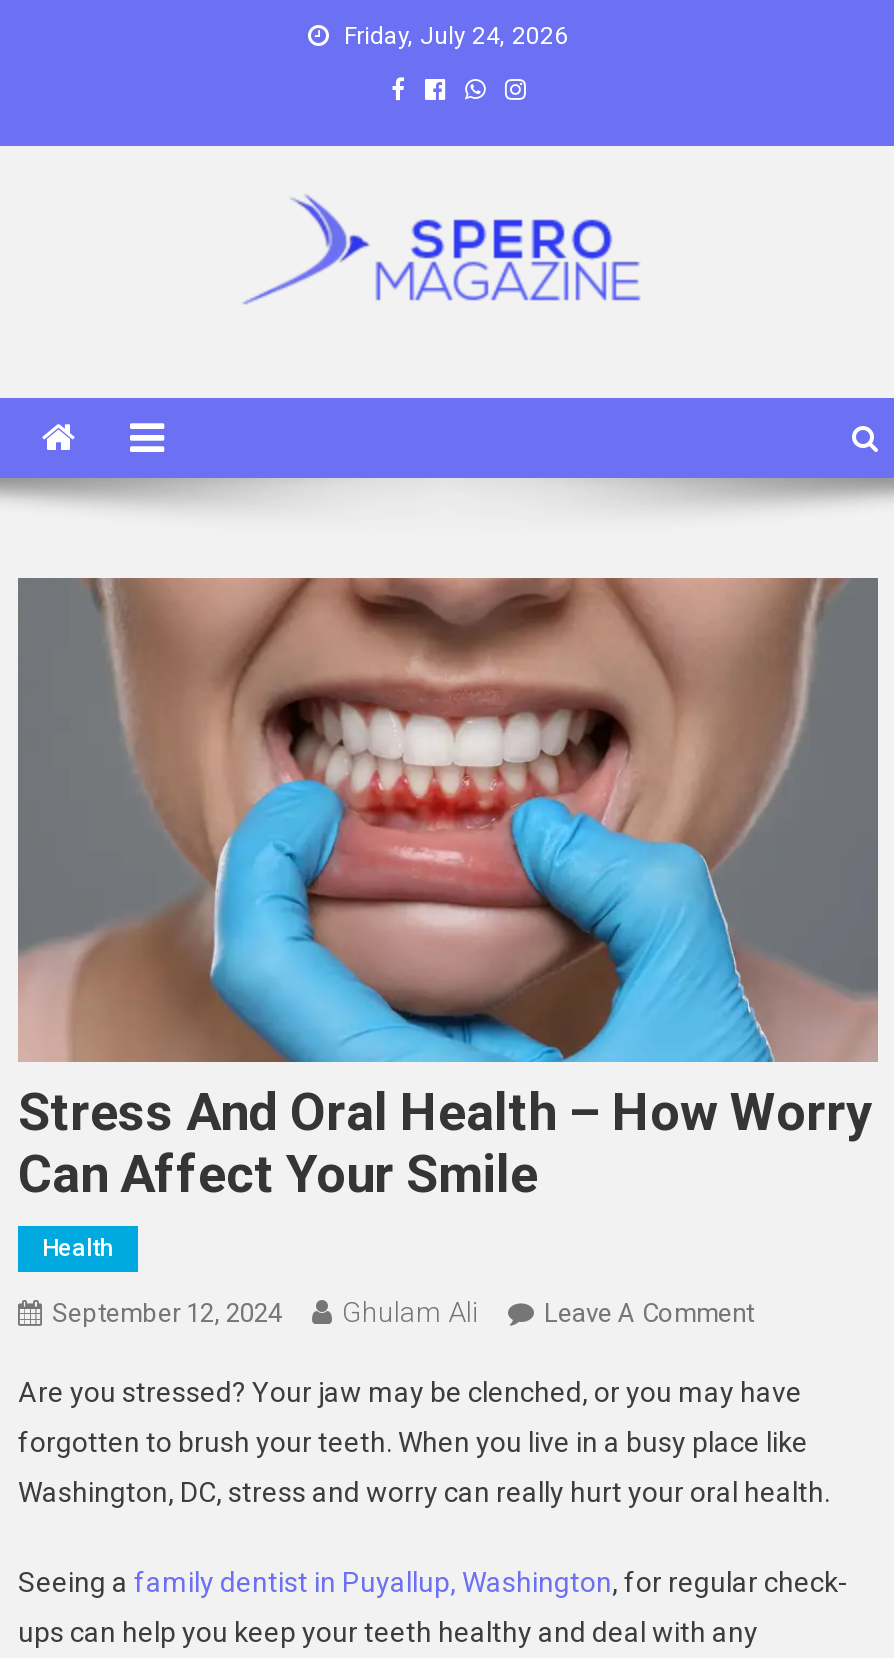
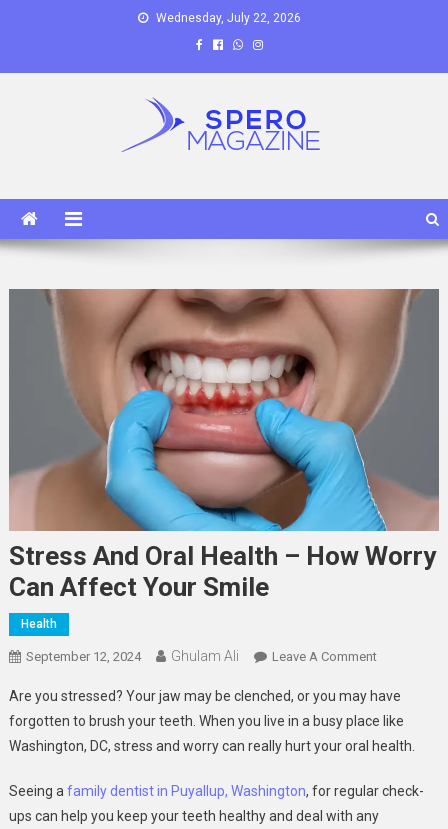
[344,22,568,50] Friday, July 24, 2026 -> [155,11,300,25] Wednesday, July 22, 2026

